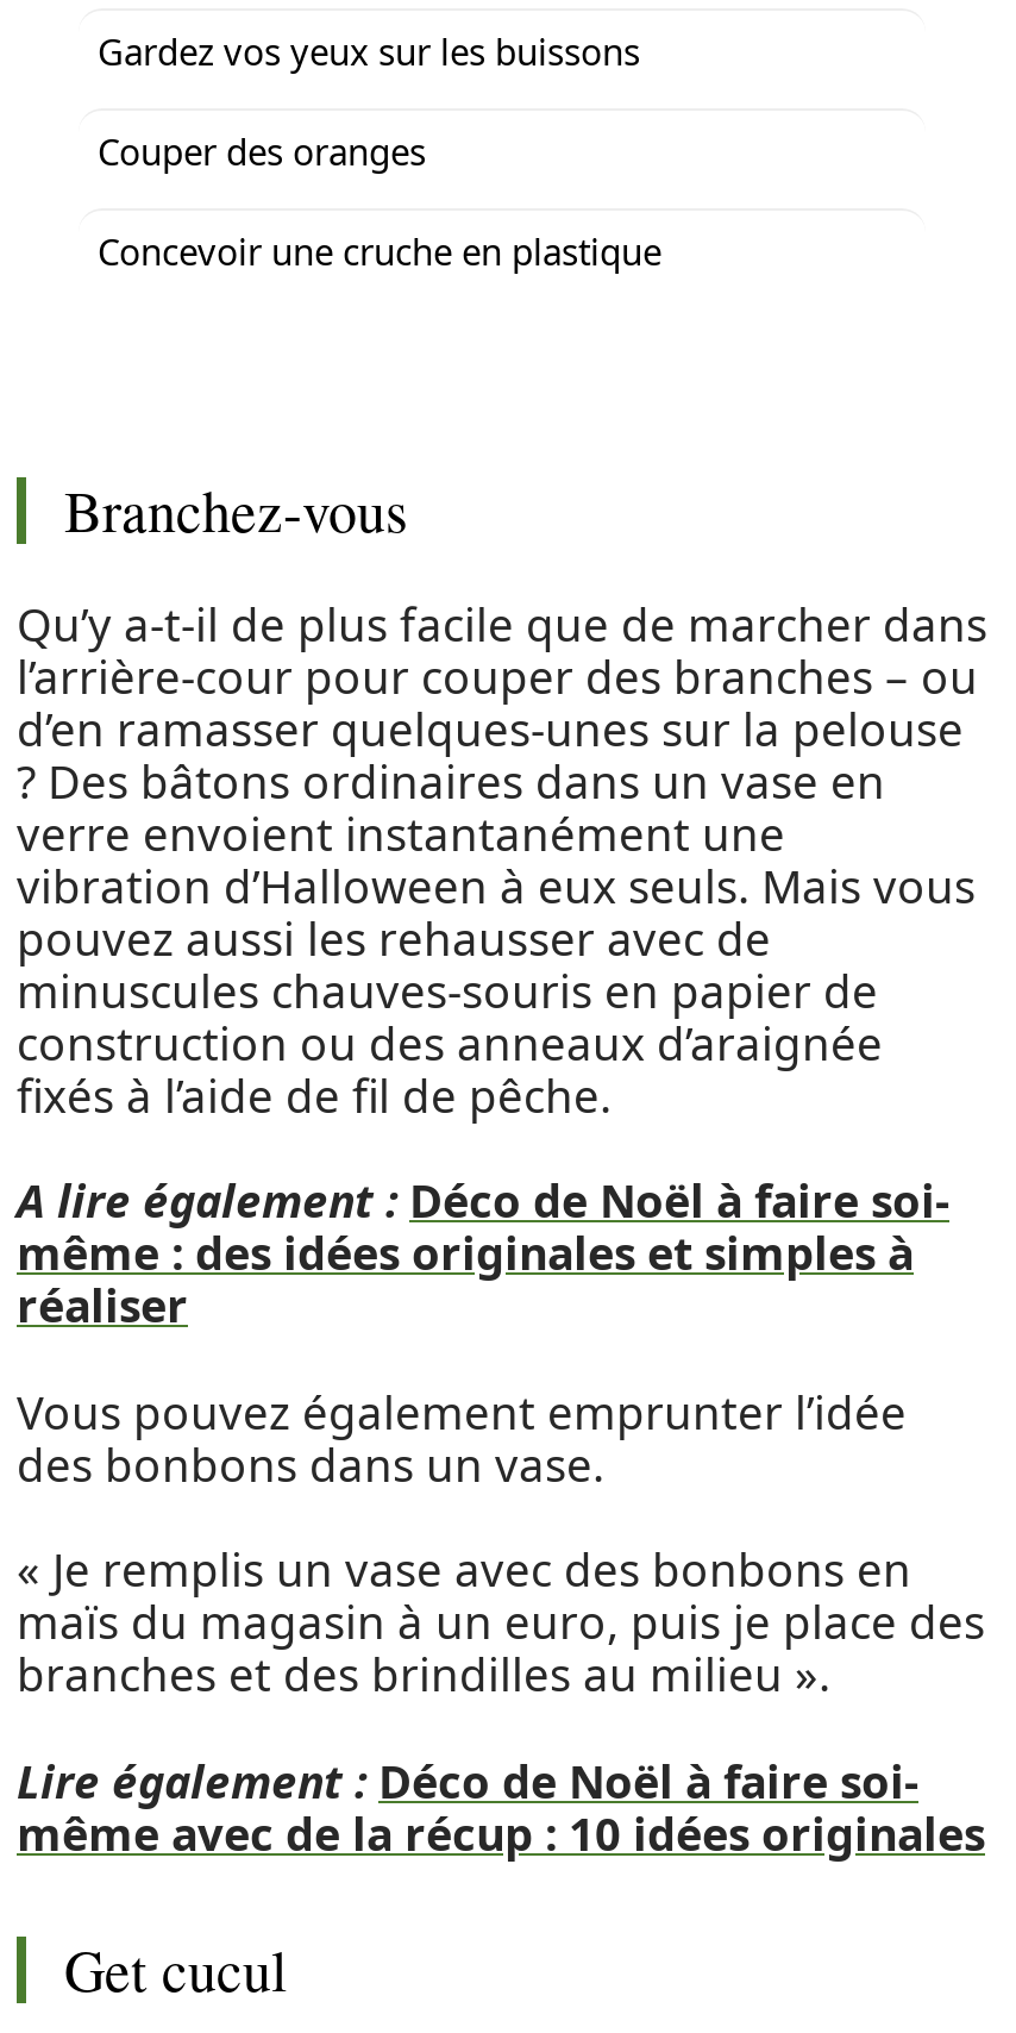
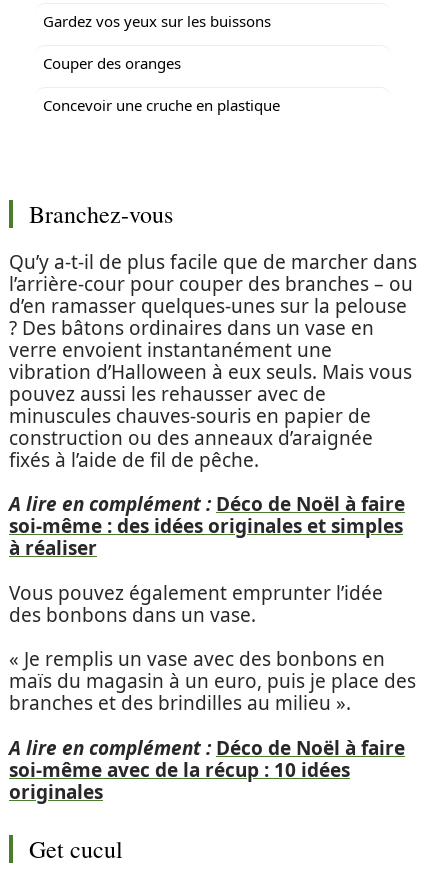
[17,1170,949,1337] A lire également : Déco de Noël à faire soi- | même : des idées originales et simples à | réaliser -> [9,491,405,561] A lire en complément : Déco de Noël à faire | soi-même : des idées originales et simples | à réaliser
[17,1750,985,1864] Lire également : Déco de Noël à faire soi- | même avec de la récup : 10 idées originales -> [9,734,405,804] A lire en complément : Déco de Noël à faire | soi-même avec de la récup : 10 idées | originales

